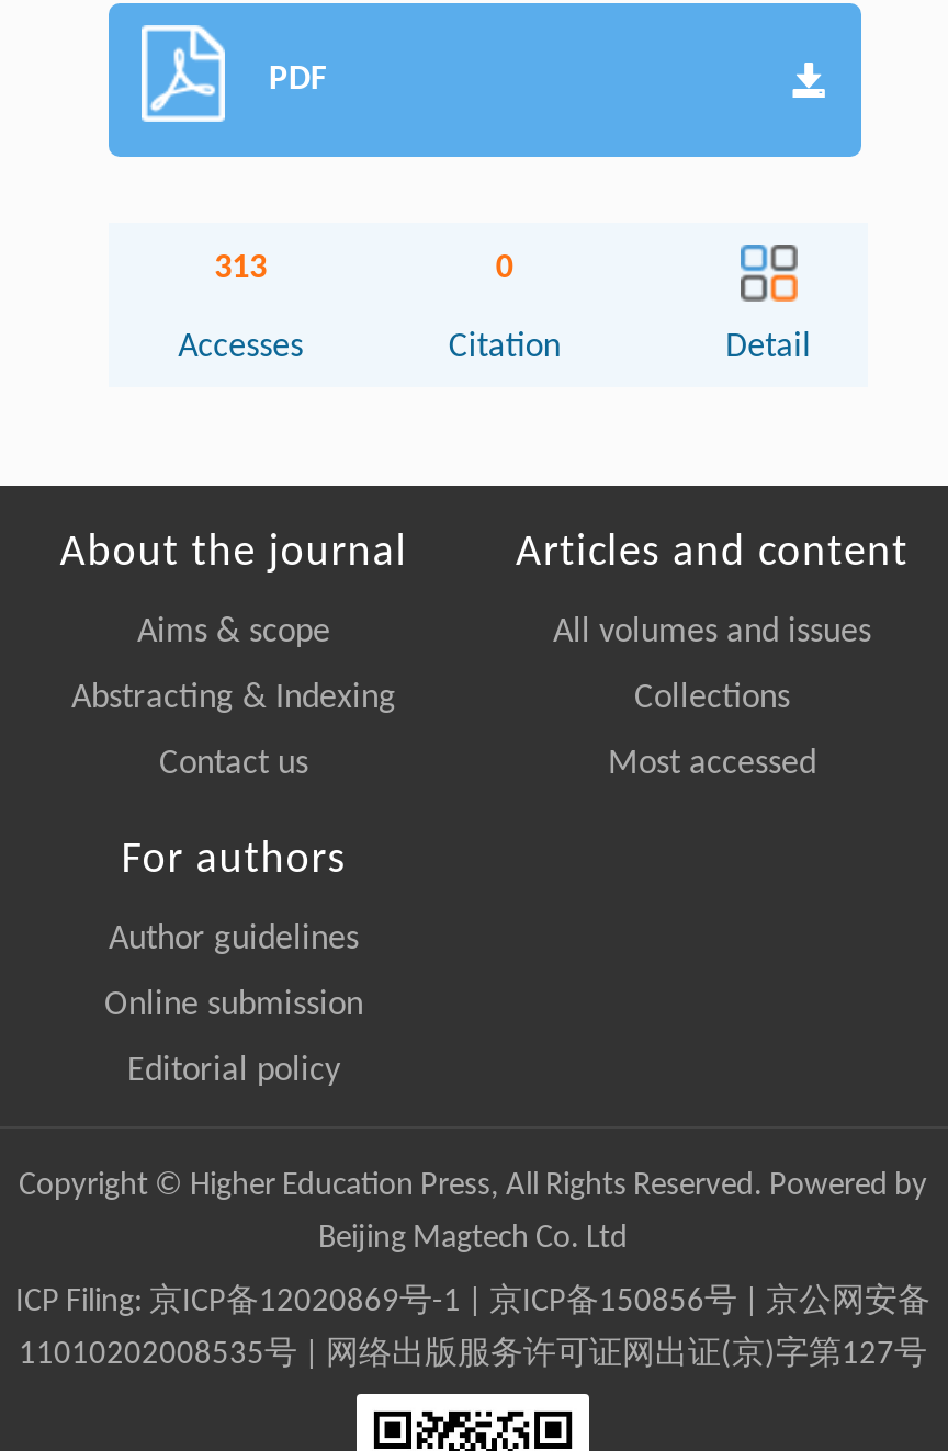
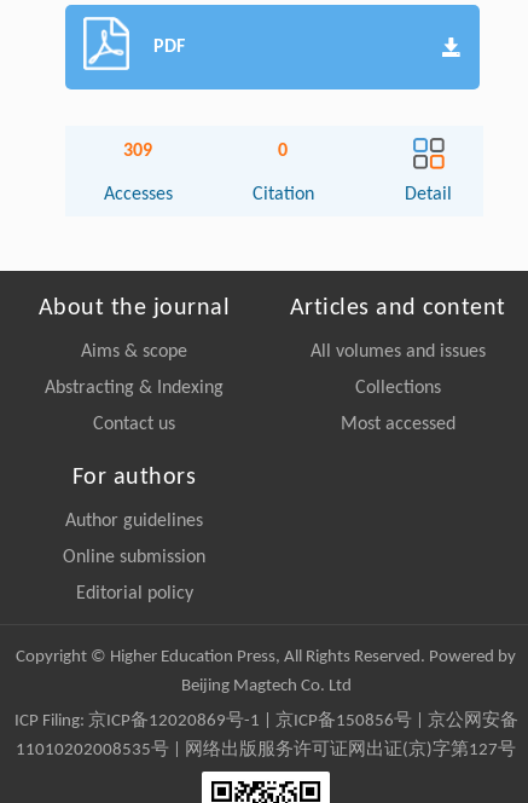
[214,251,267,286] 313 -> [123,141,152,161] 309

